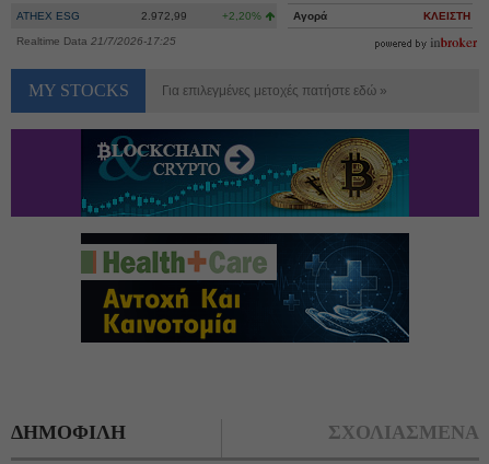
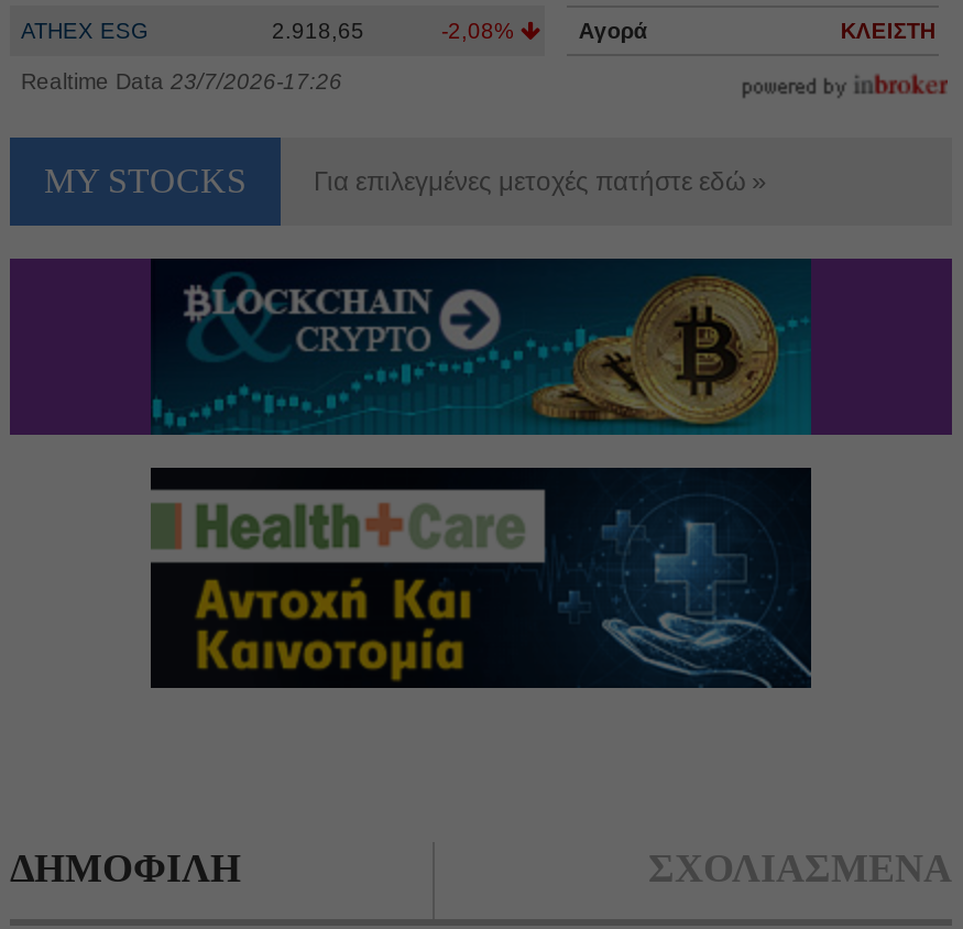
[141,10,187,22] 2.972,99 -> [272,19,364,43] 2.918,65
[222,10,265,22] +2,20% -> [441,19,521,43] -2,08%
[16,35,176,47] Realtime Data 21/7/2026-17:25 -> [21,69,342,94] Realtime Data 23/7/2026-17:26

